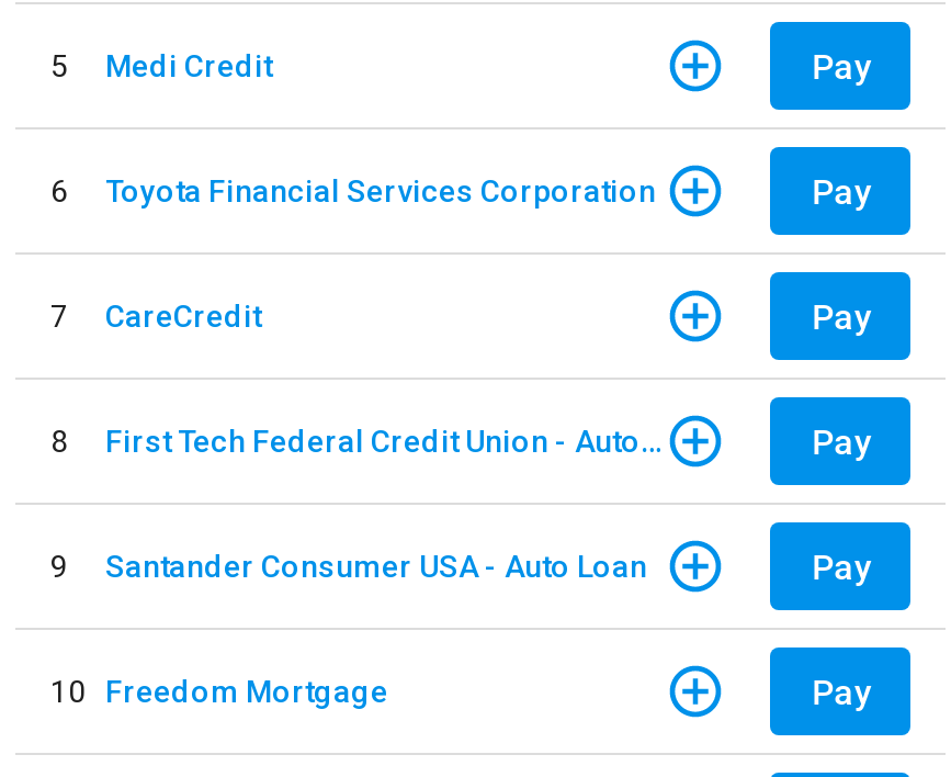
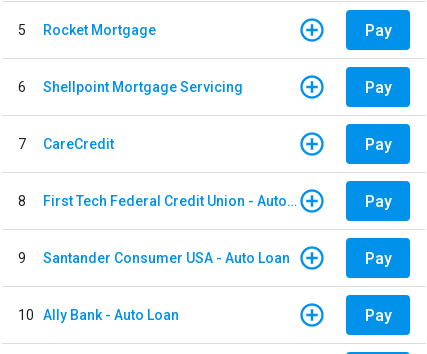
[105,47,272,82] Medi Credit -> [43,21,156,37] Rocket Mortgage
[105,172,656,207] Toyota Financial Services Corporation -> [43,78,243,94] Shellpoint Mortgage Servicing
[50,673,388,708] 10 Freedom Mortgage -> [18,306,179,322] 10 Ally Bank - Auto Loan

